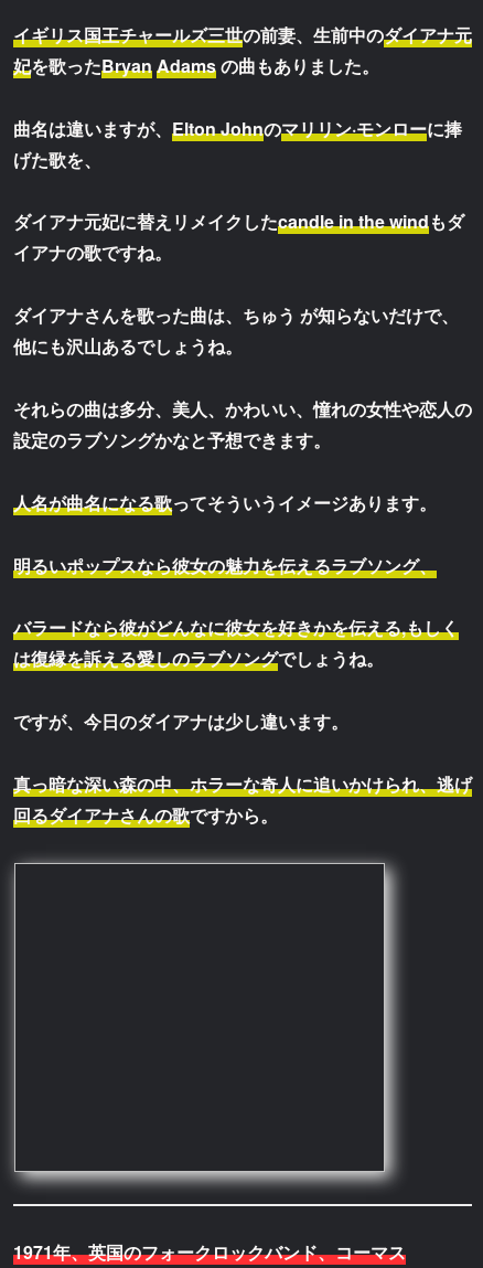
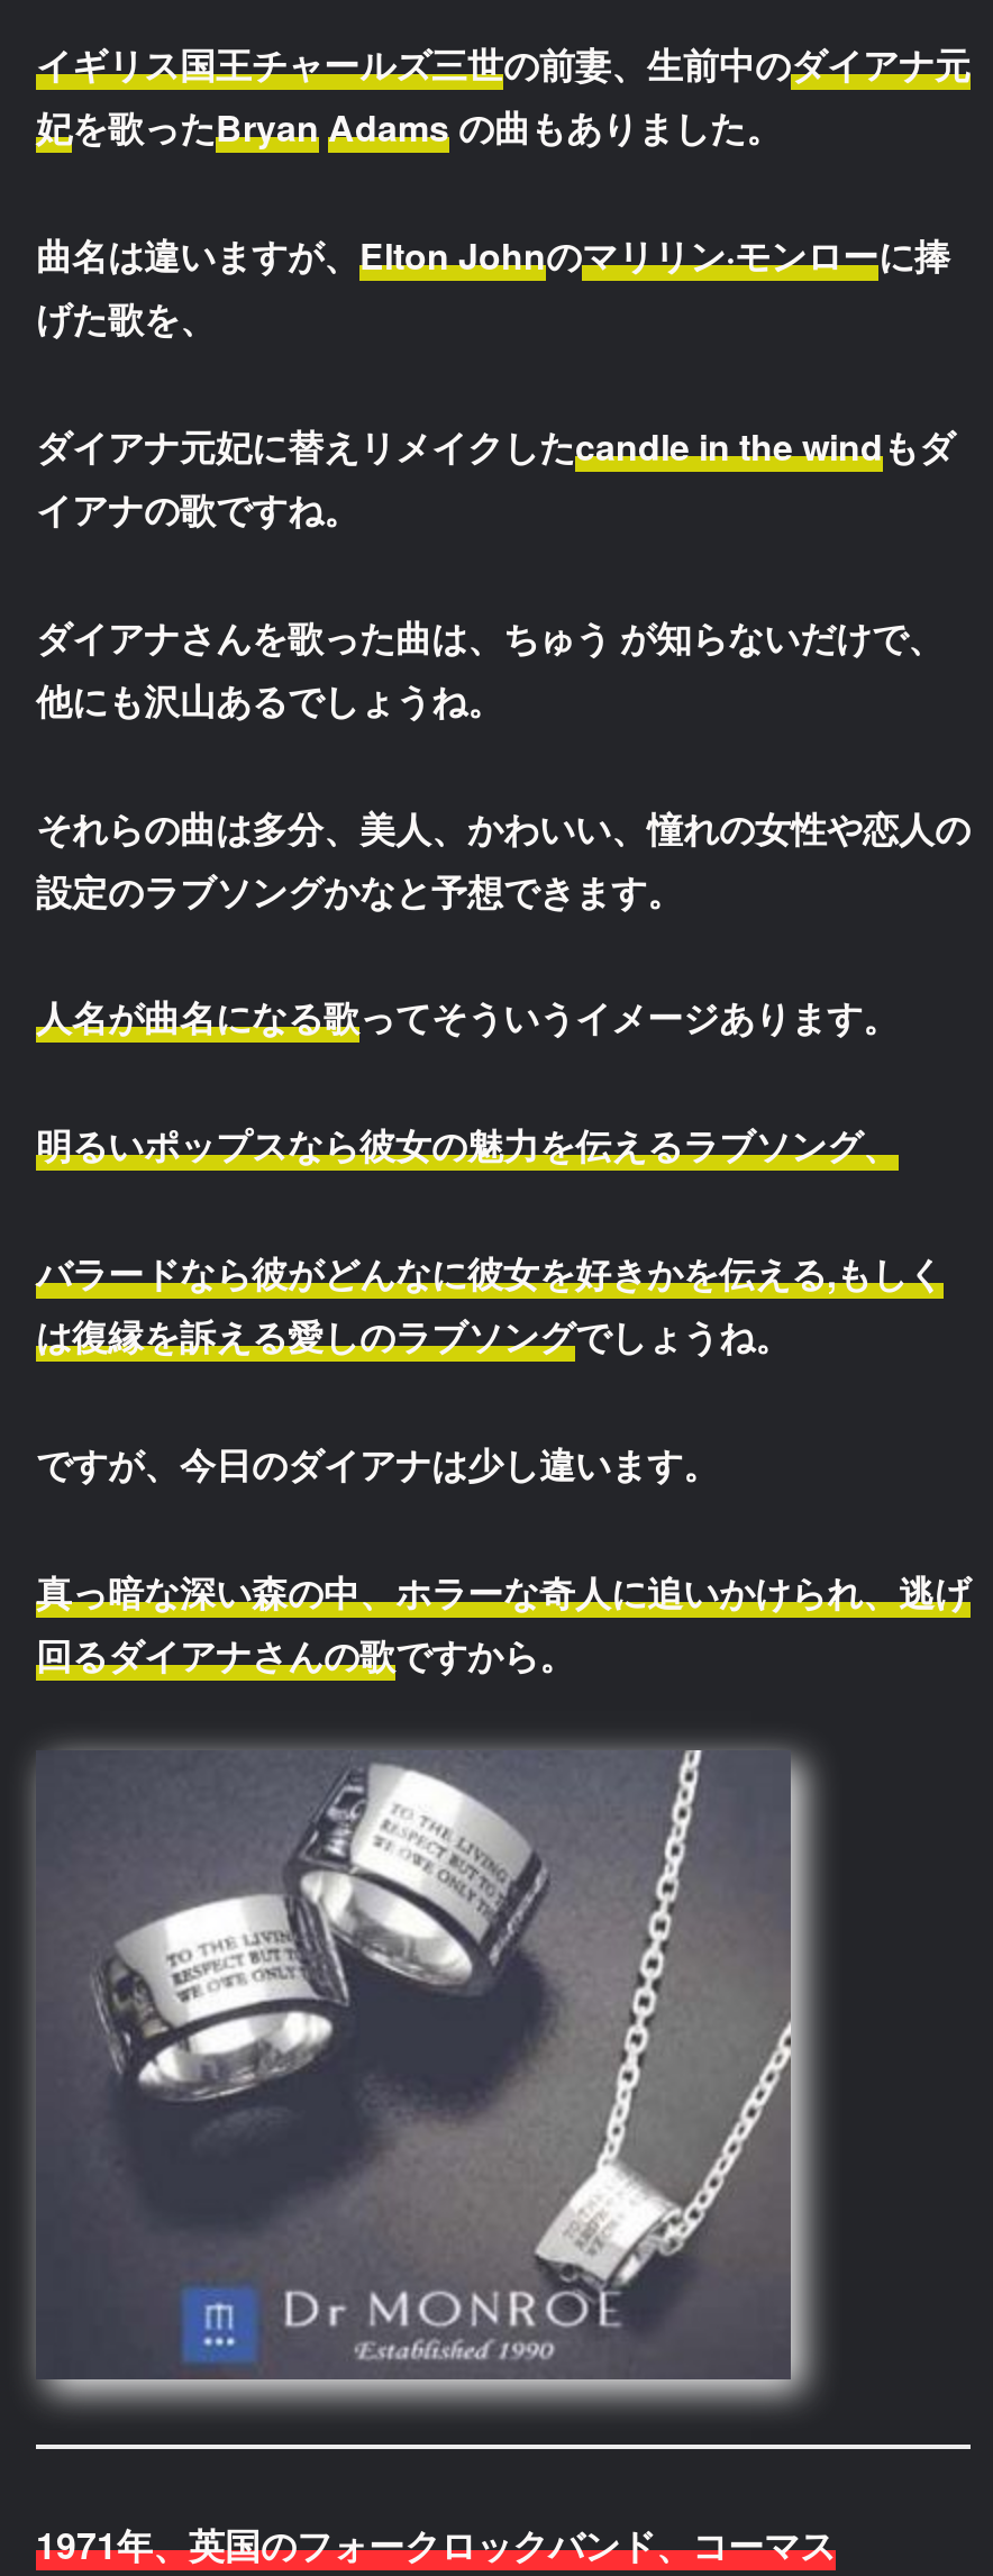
none -> [45,1749,791,2378] [image]

